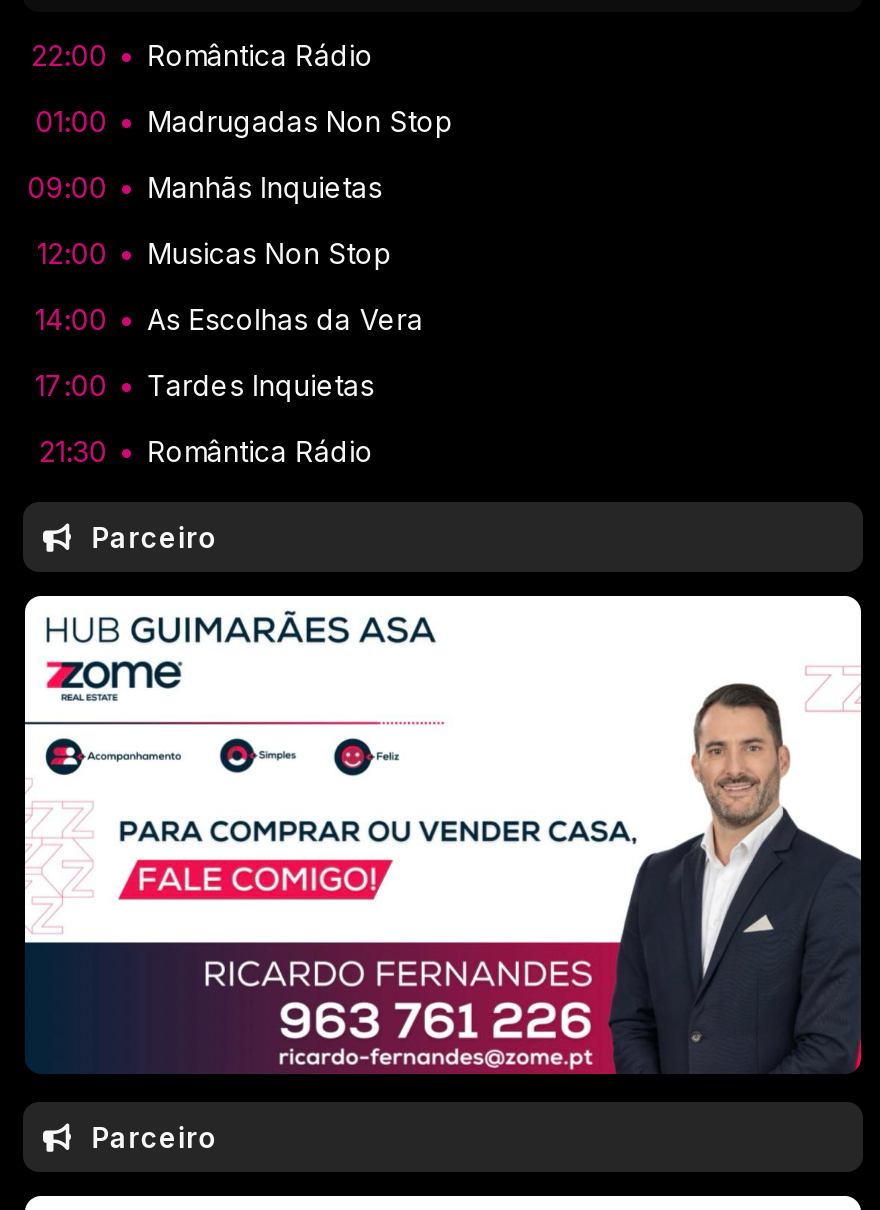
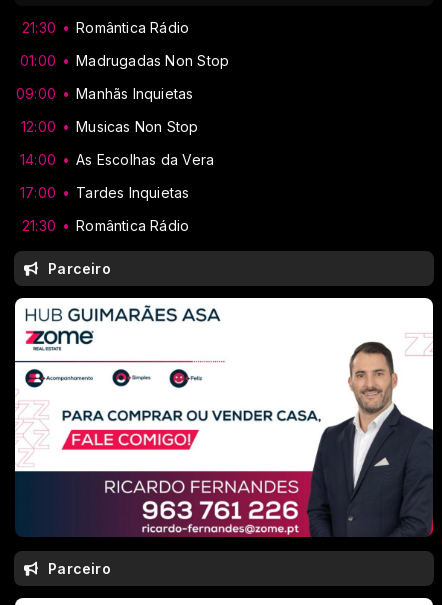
[31,38,374,72] 22:00 Romântica Rádio -> [22,19,189,36] 21:30 Romântica Rádio

